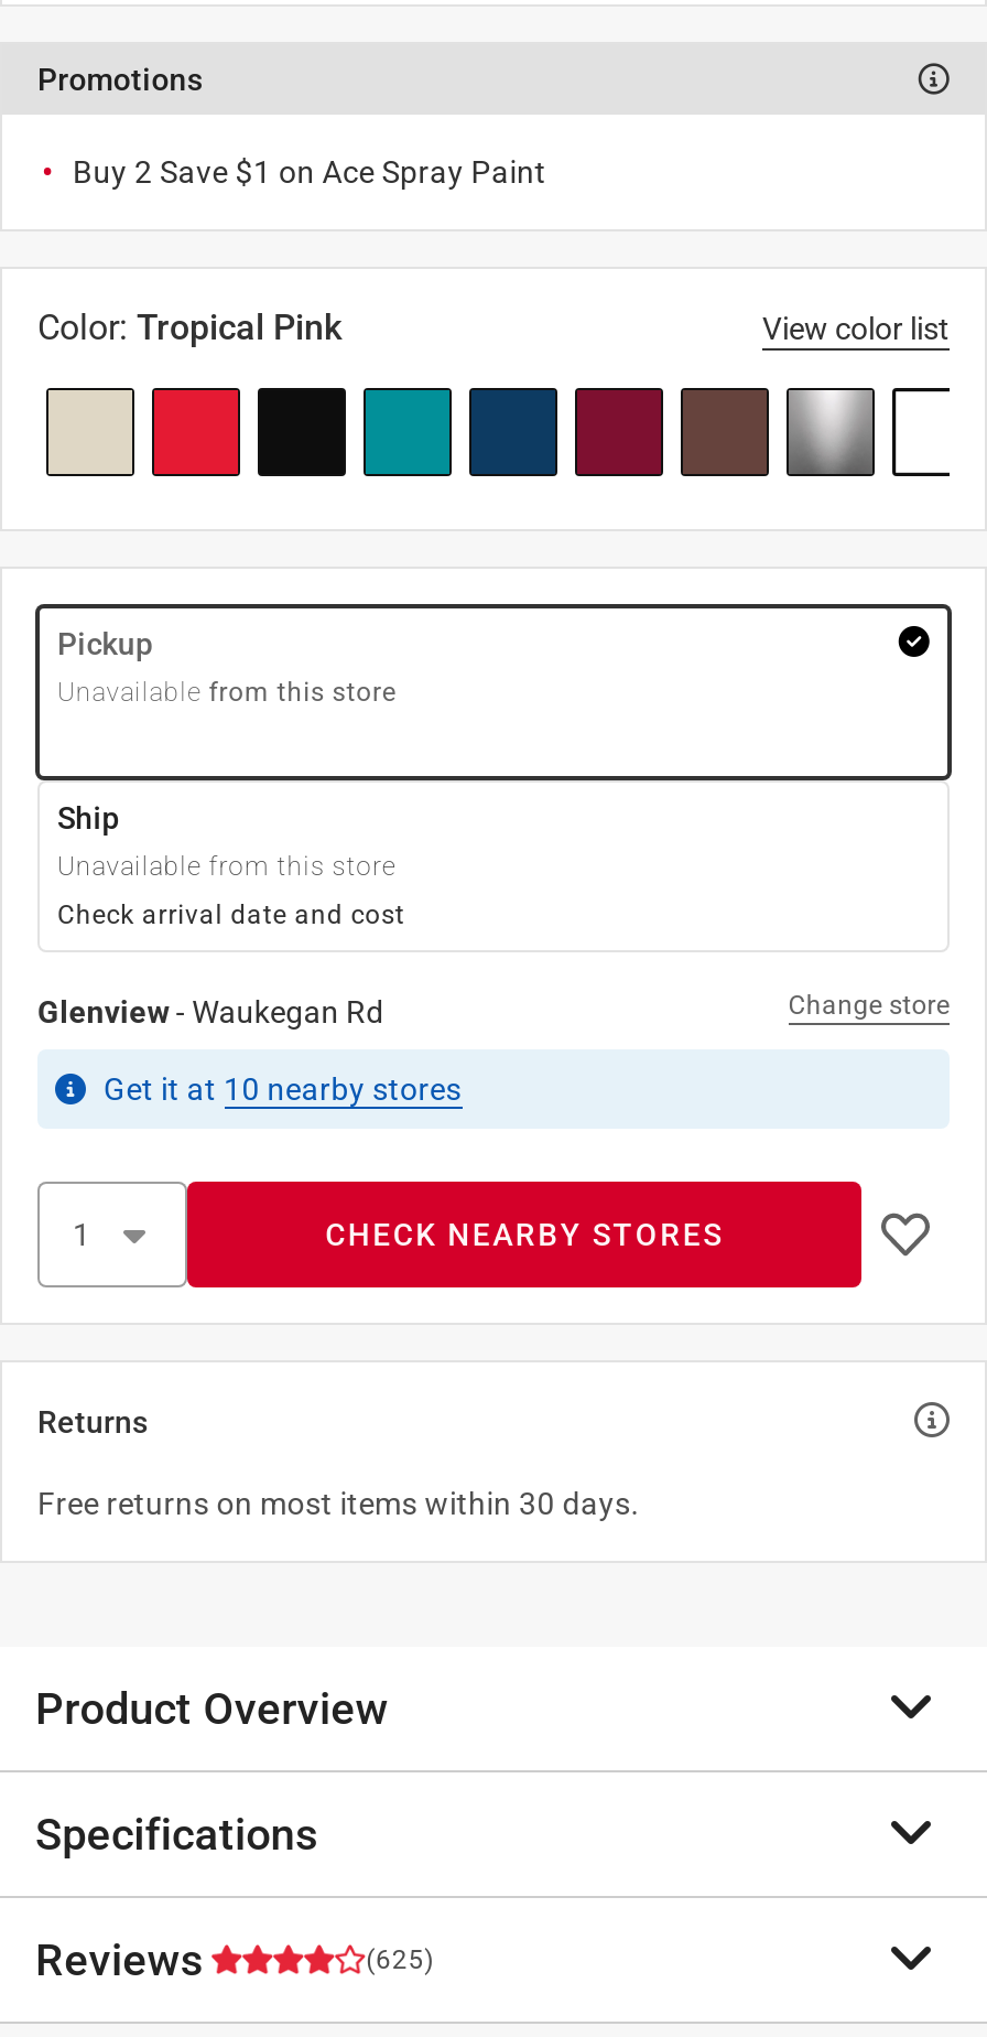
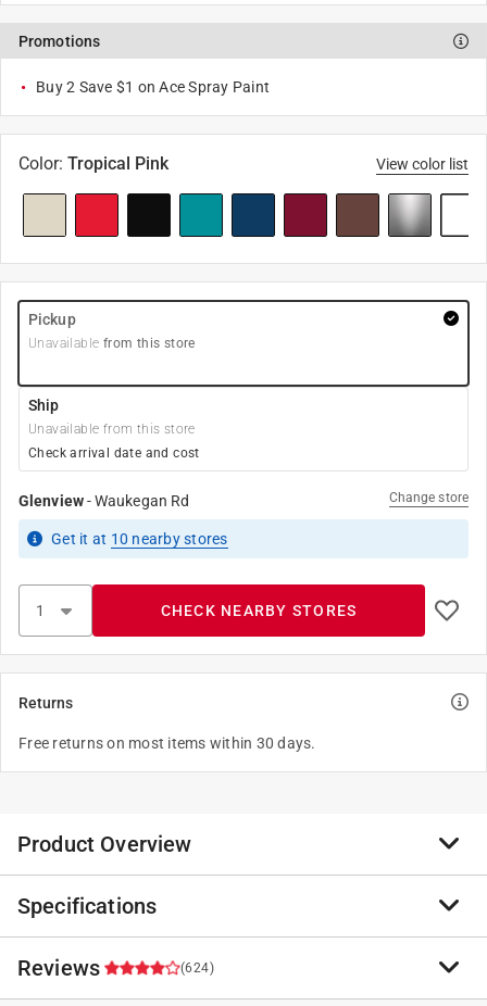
[366,1944,434,1975] (625) -> [181,960,214,976] (624)

